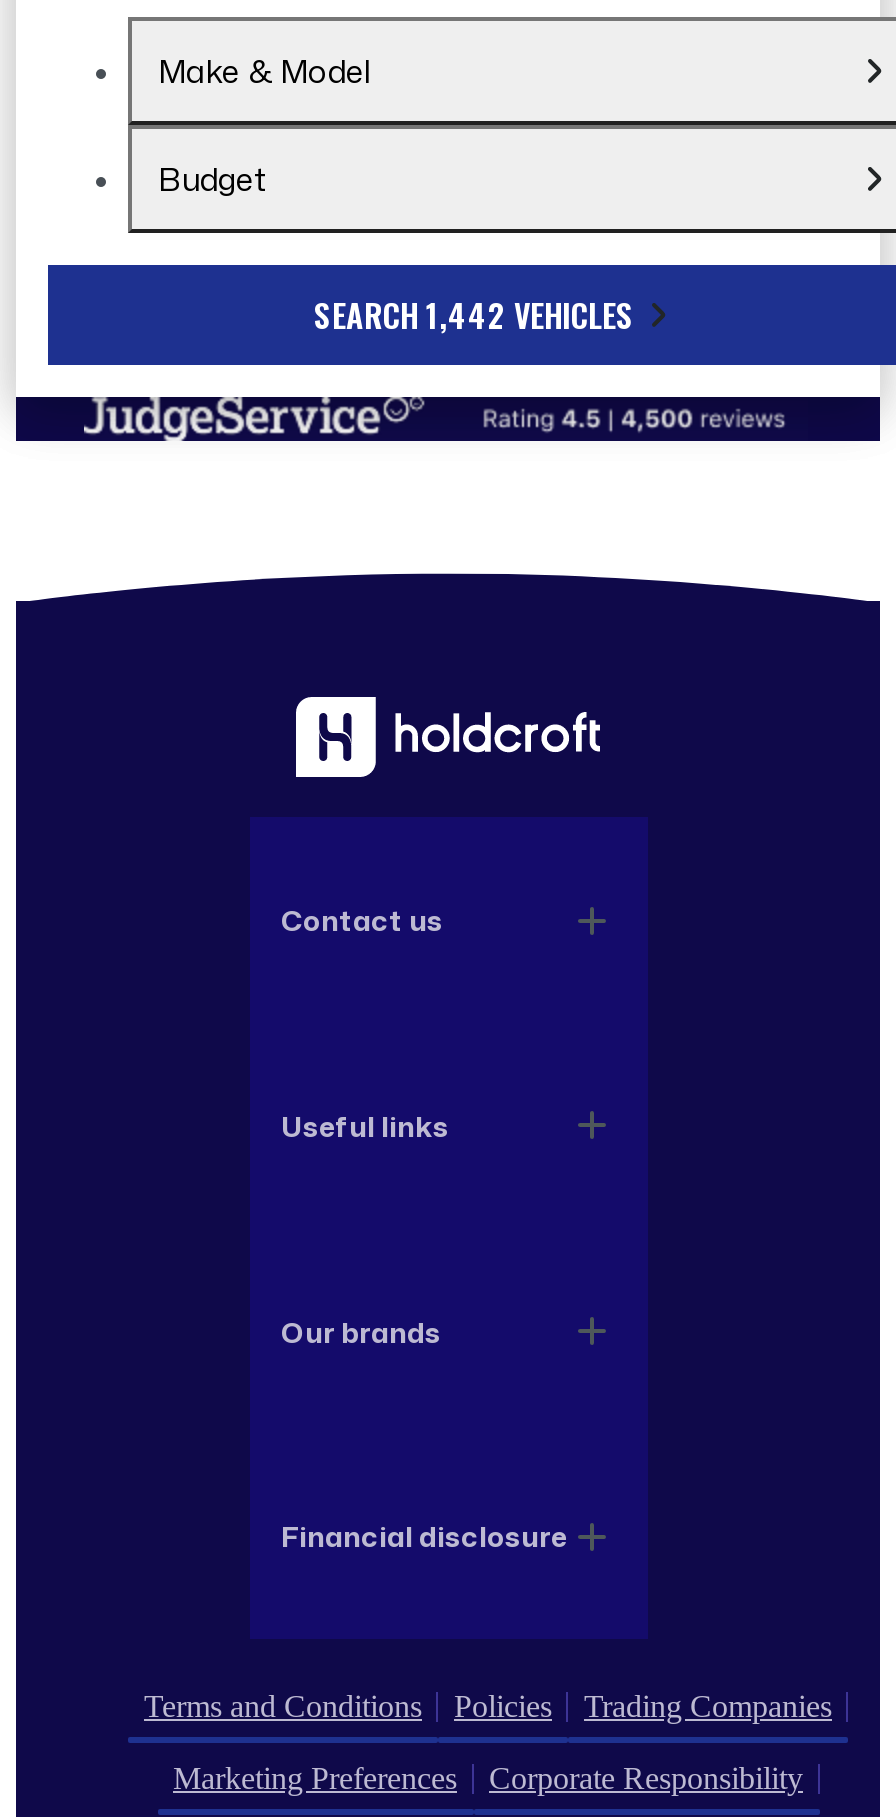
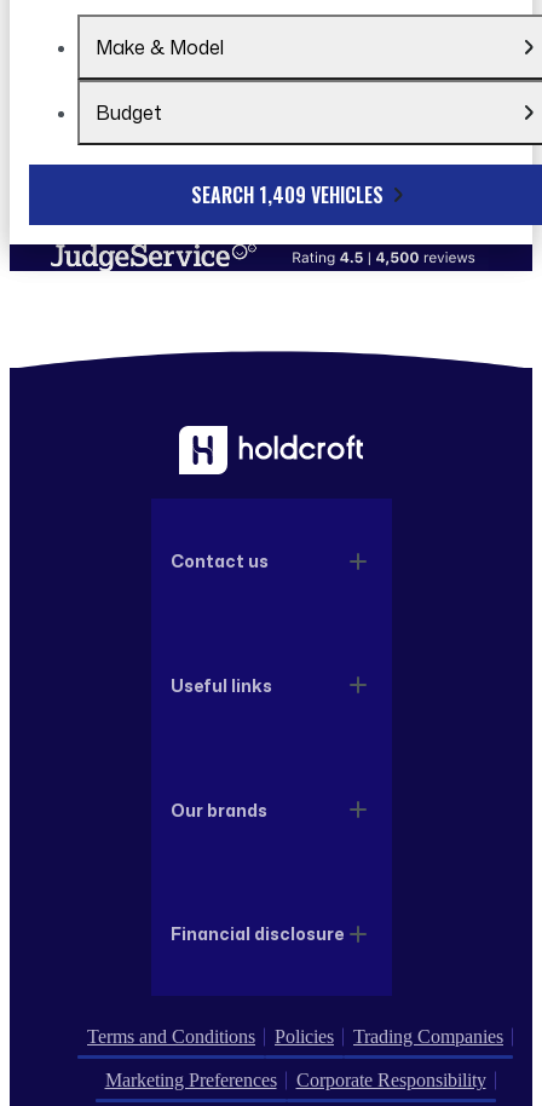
[314,292,634,340] SEARCH 1,442 VEHICLES -> [191,181,383,210] SEARCH 1,409 VEHICLES

